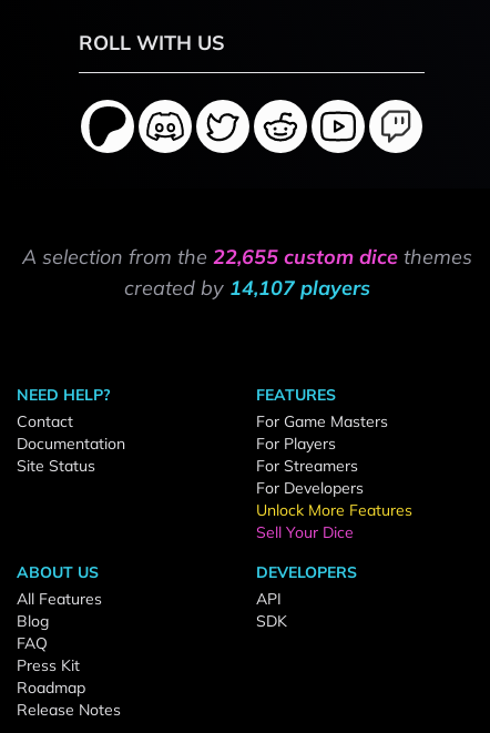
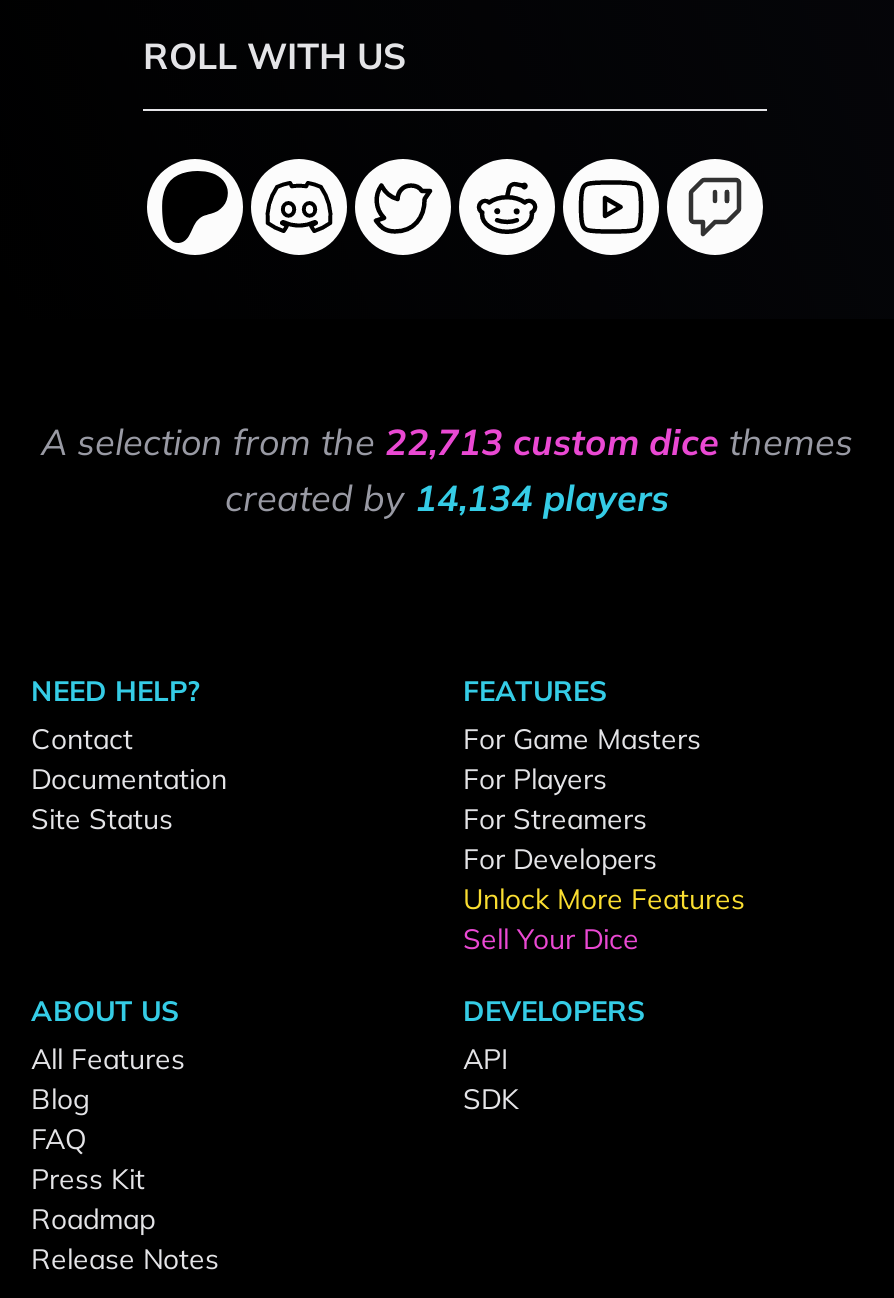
[22,244,472,269] A selection from the 22,655 custom dice themes -> [41,419,853,465] A selection from the 22,713 custom dice themes
[124,275,370,301] created by 14,107 players -> [225,475,669,521] created by 14,134 players

